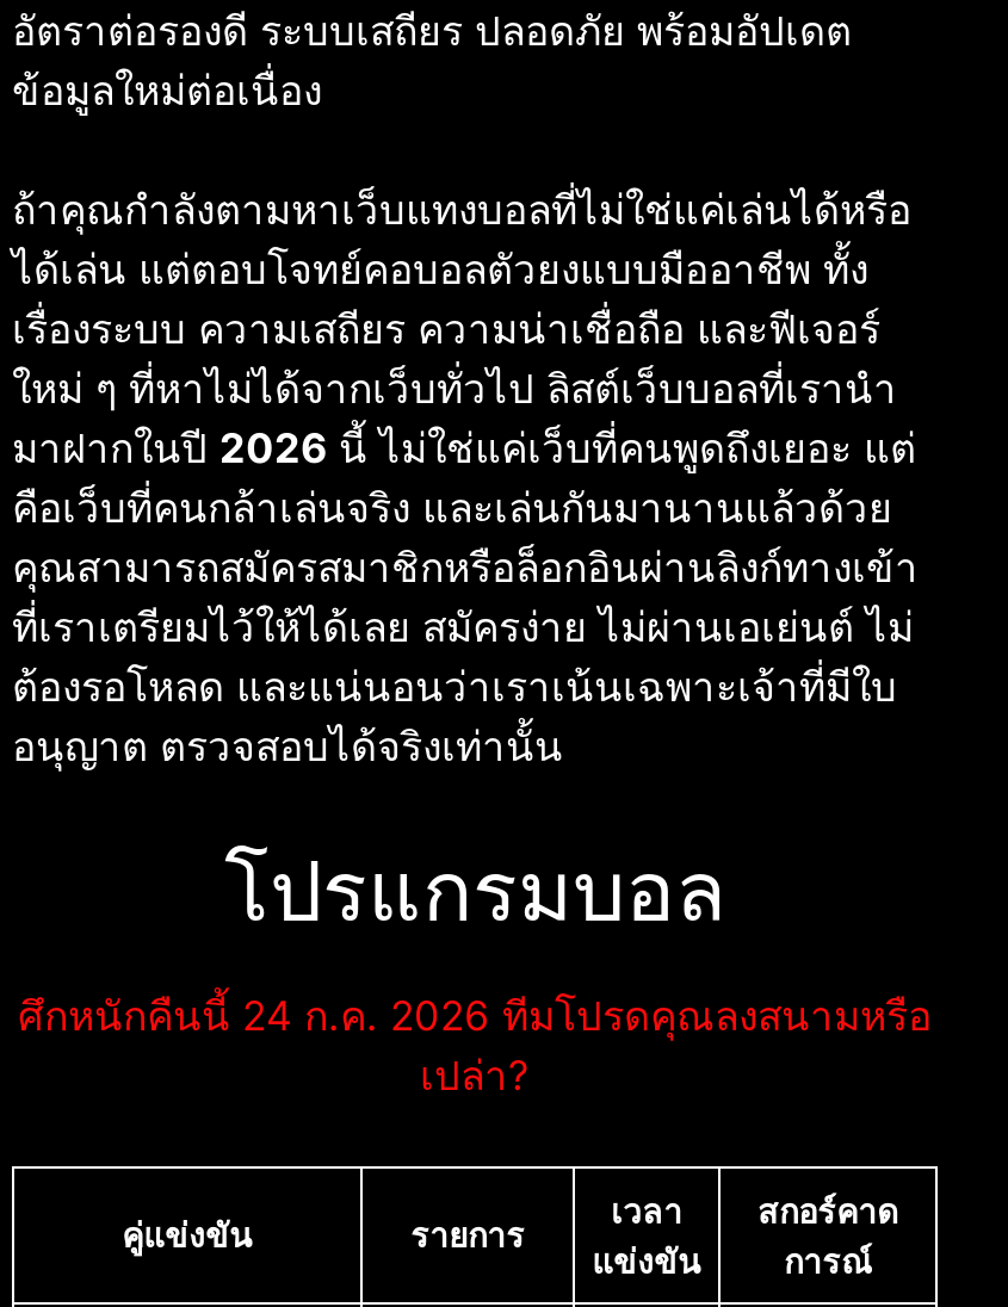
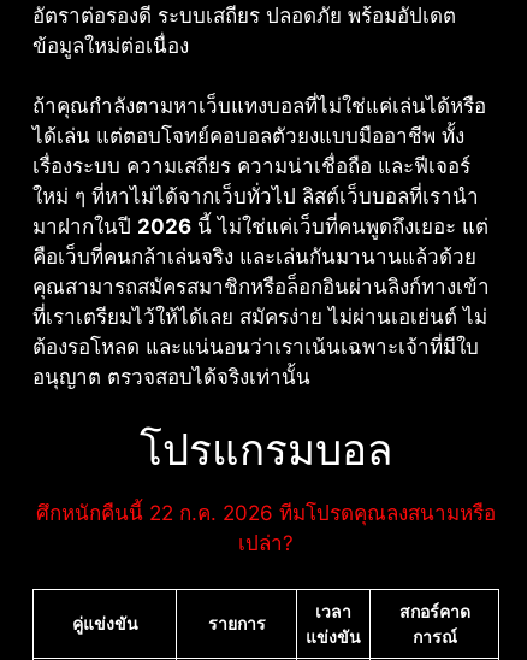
[18,992,932,1040] ศึกหนักคืนนี้ 24 ก.ค. 2026 ทีมโปรดคุณลงสนามหรือ -> [36,501,496,525] ศึกหนักคืนนี้ 22 ก.ค. 2026 ทีมโปรดคุณลงสนามหรือ

